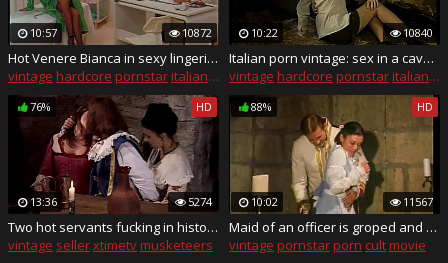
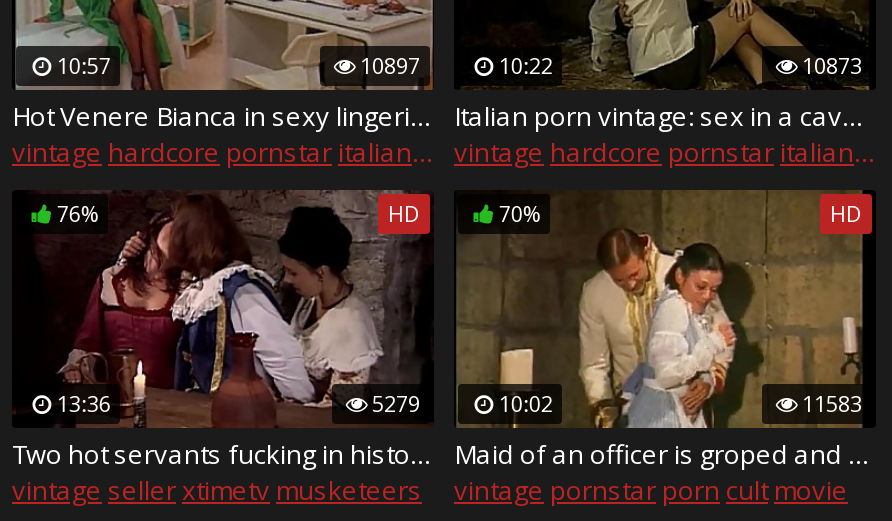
[182,25,212,40] 10872 -> [360,51,420,81] 10897
[403,25,433,40] 10840 -> [802,51,862,81] 10873
[251,99,272,114] 88% -> [499,199,541,229] 70%
[188,194,212,209] 5274 -> [372,389,420,419] 5279
[403,194,433,209] 11567 -> [802,389,862,419] 11583

